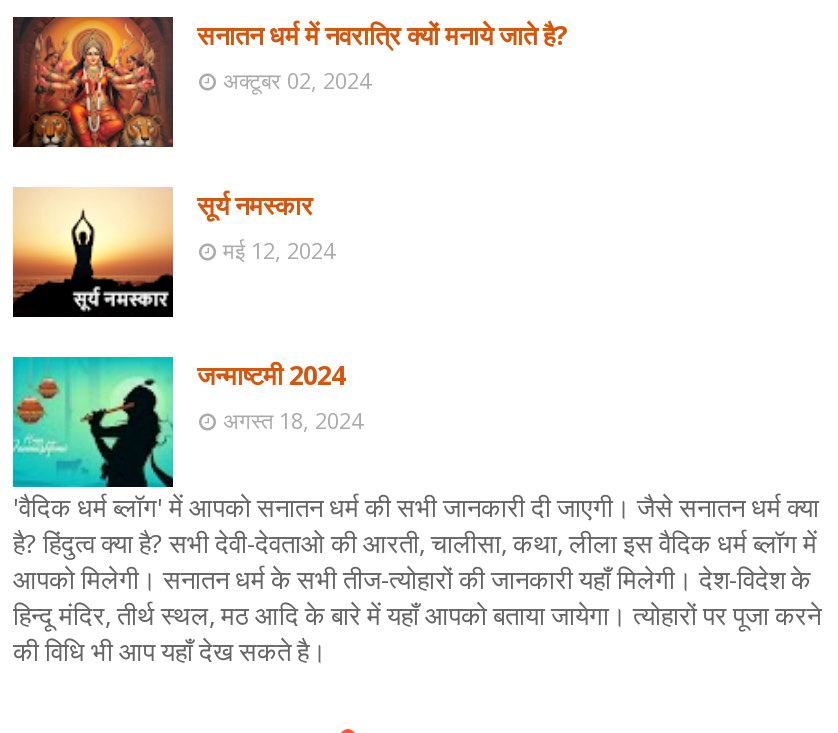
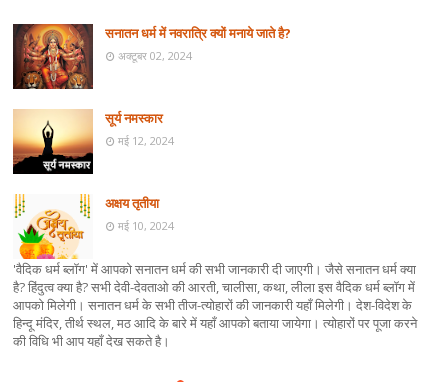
[11,355,363,485] [image] | जन्माष्टमी 2024 | अगस्त 18, 2024 -> [13,193,174,258] [image] | अक्षय तृतीया | मई 10, 2024

